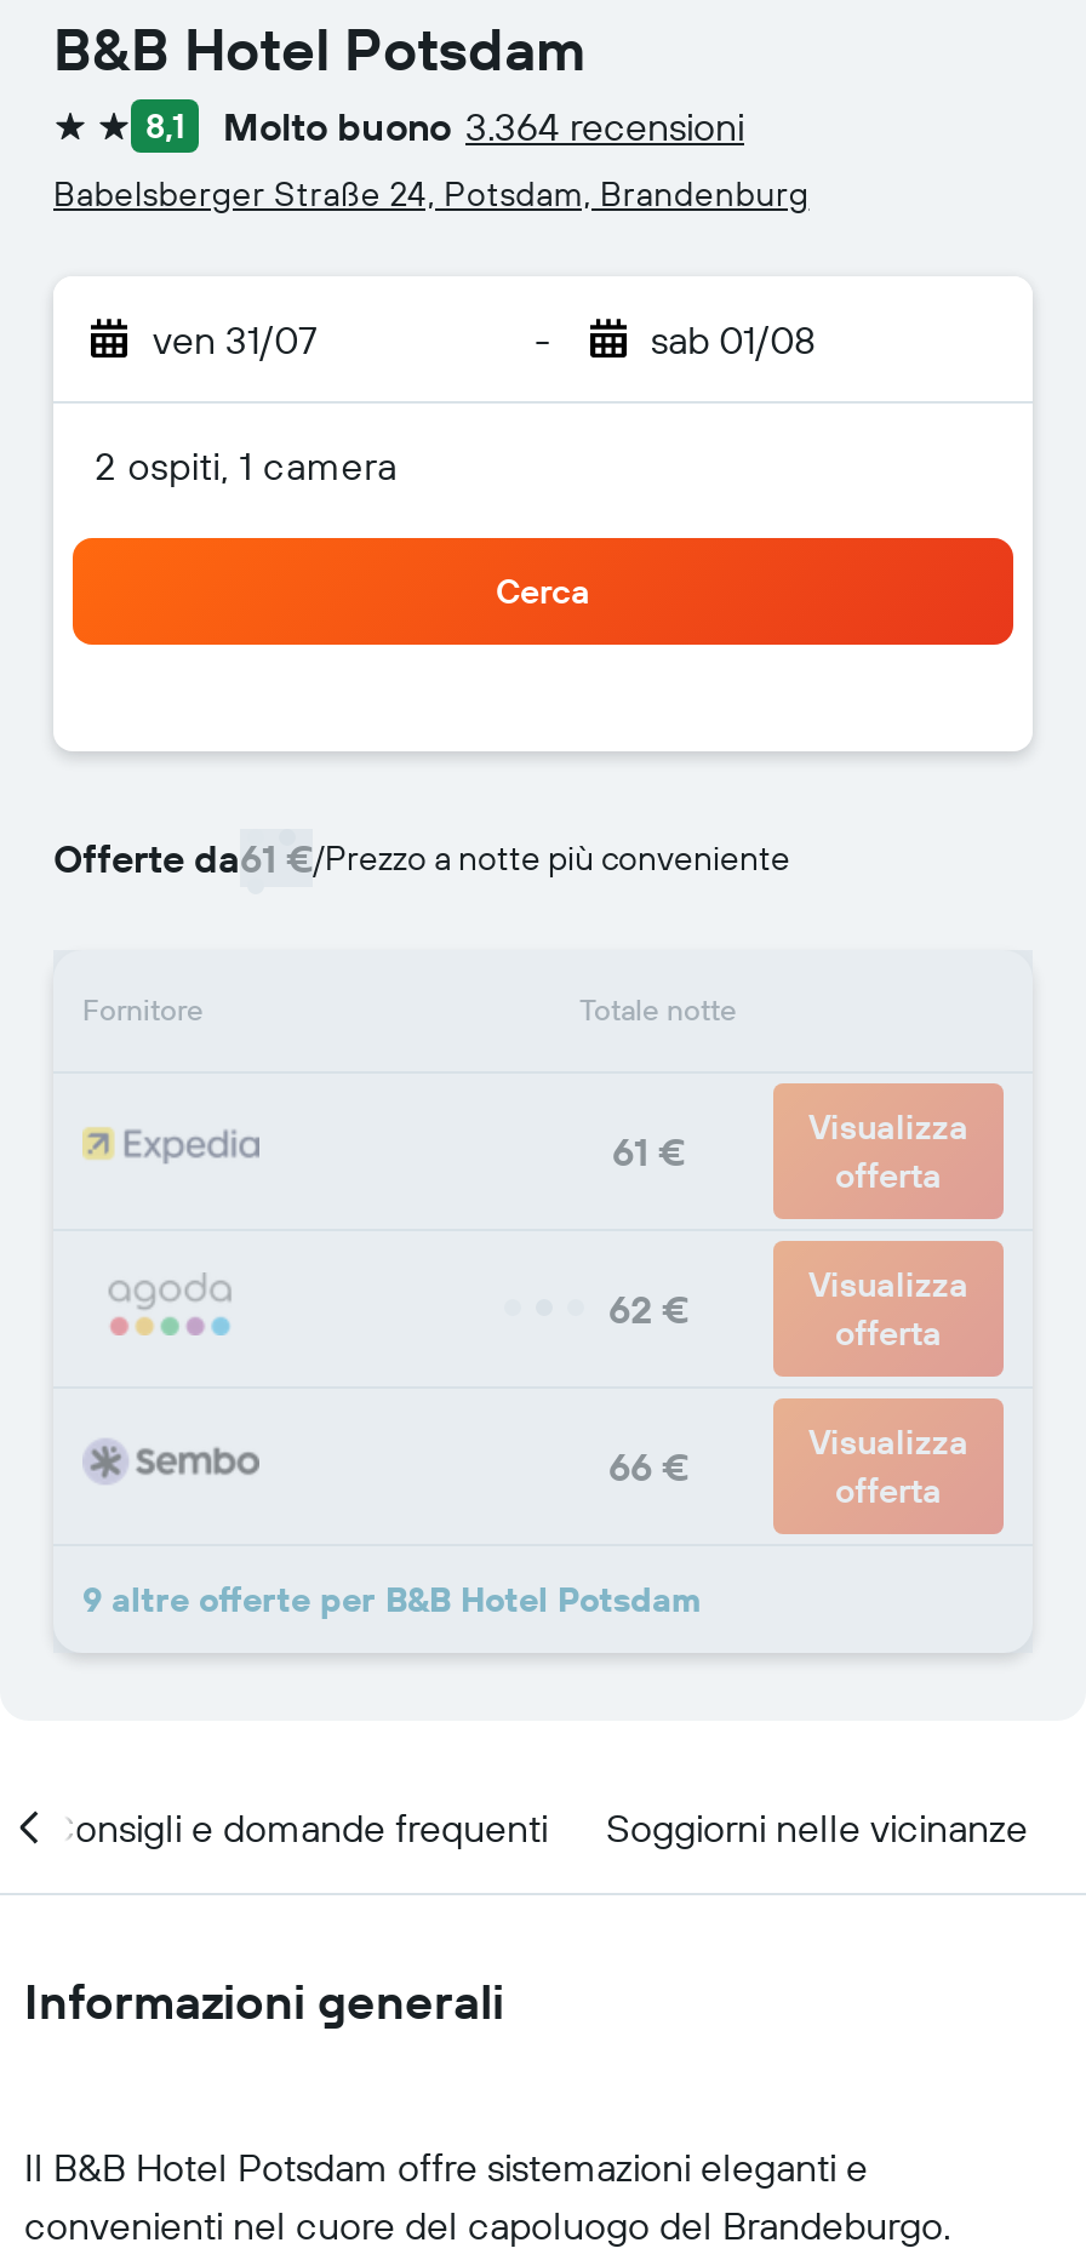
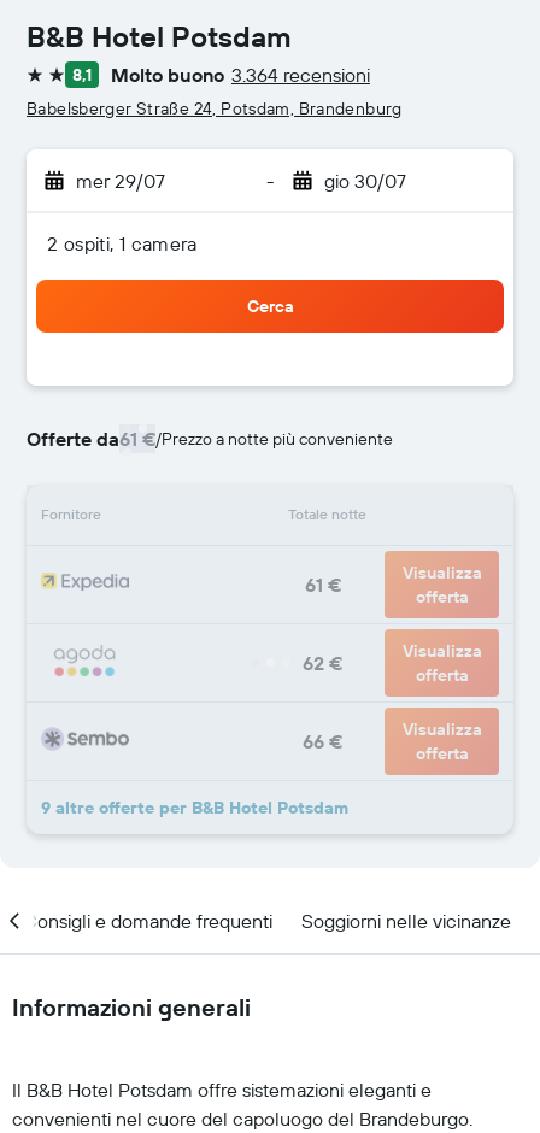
[153,315,318,364] ven 31/07 -> [76,169,165,193] mer 29/07
[651,315,816,364] sab 01/08 -> [324,169,406,193] gio 30/07

